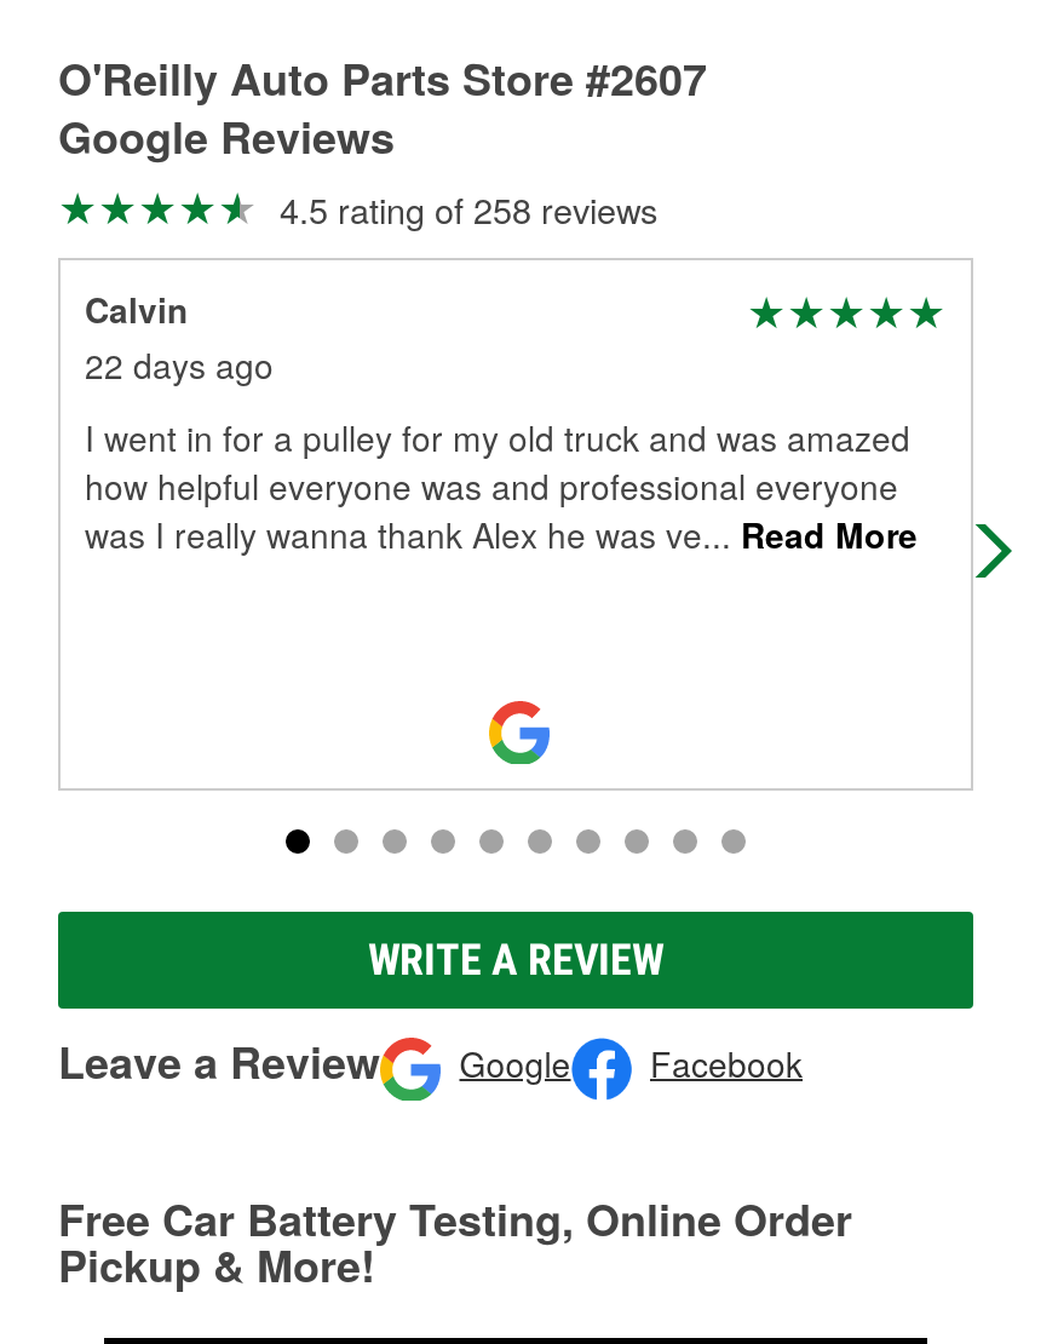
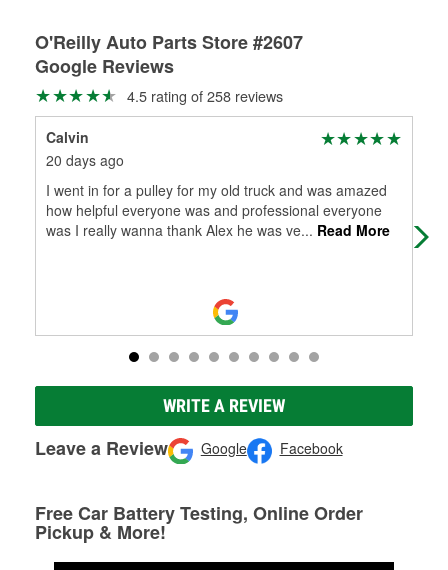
[85,340,274,388] 22 days ago -> [46,150,124,170] 20 days ago

